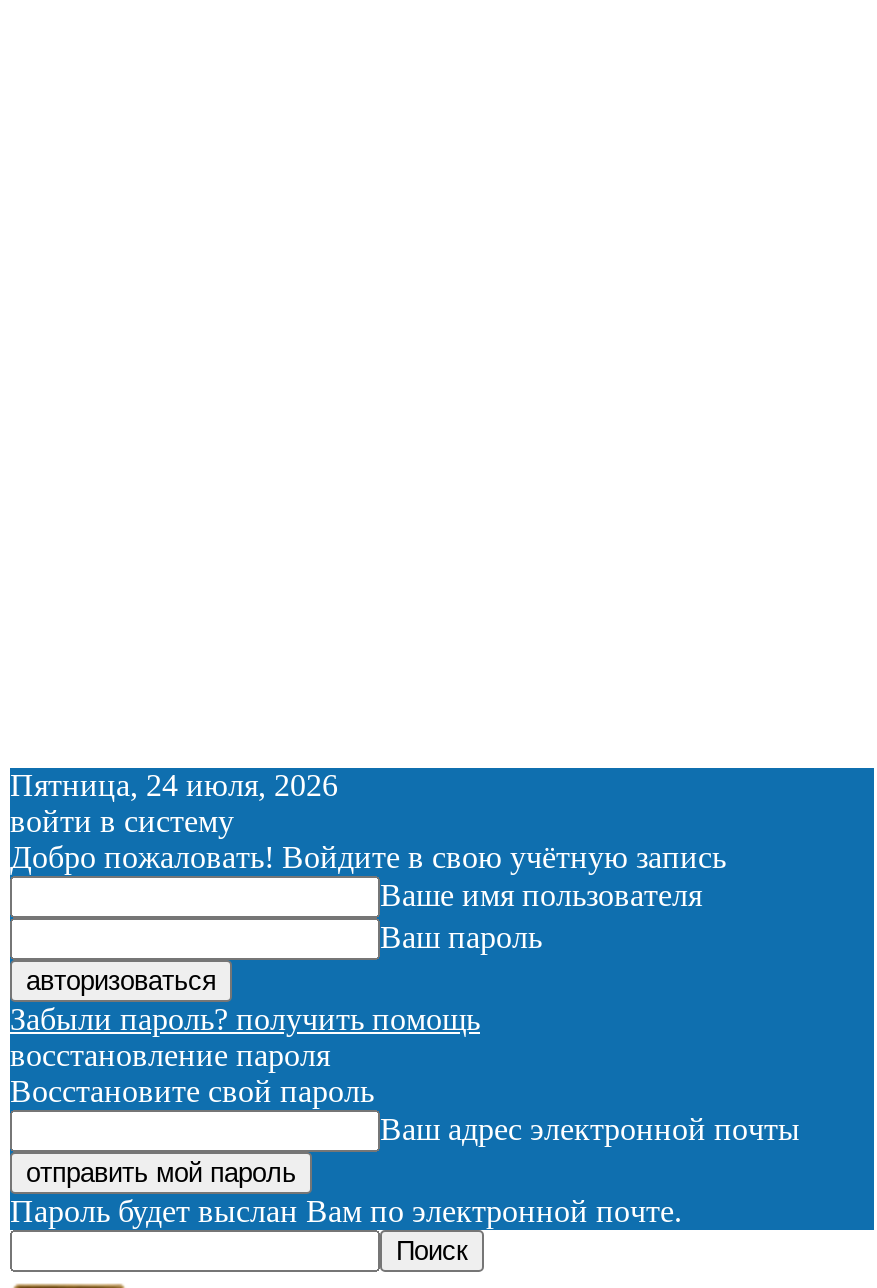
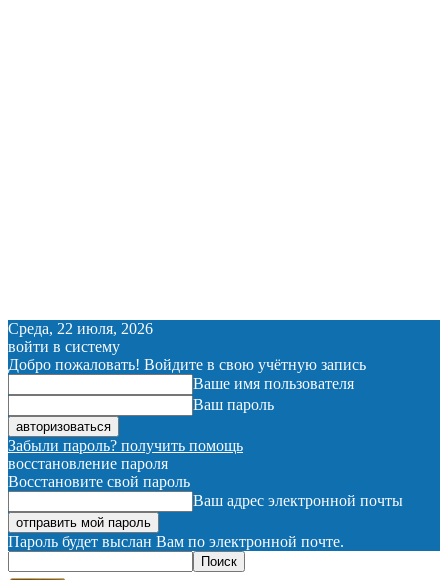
[10,768,338,802] Пятница, 24 июля, 2026 -> [8,320,153,337] Среда, 22 июля, 2026

